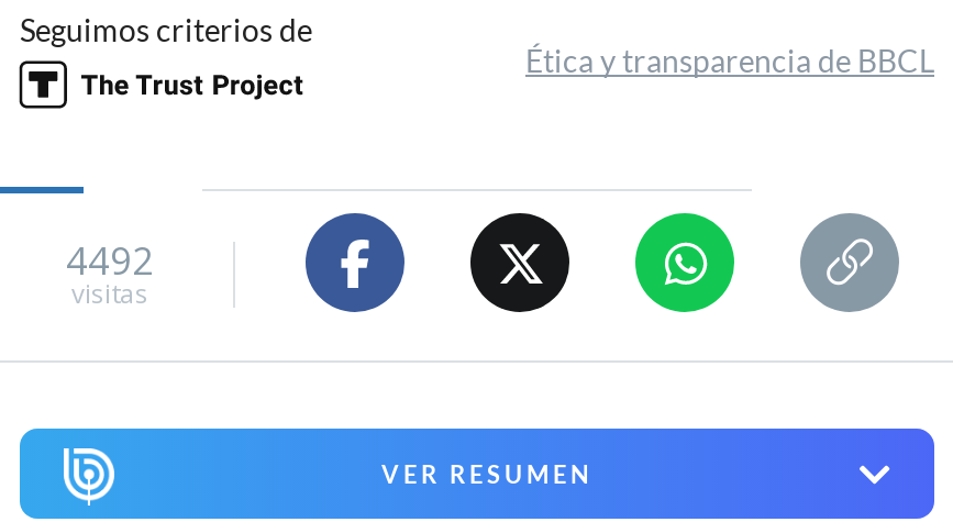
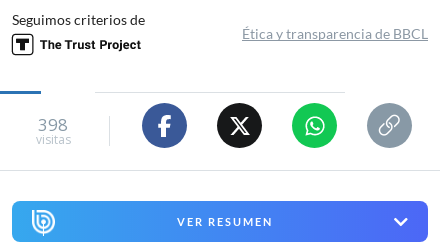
[66,235,154,286] 4492 -> [38,113,68,136] 398

